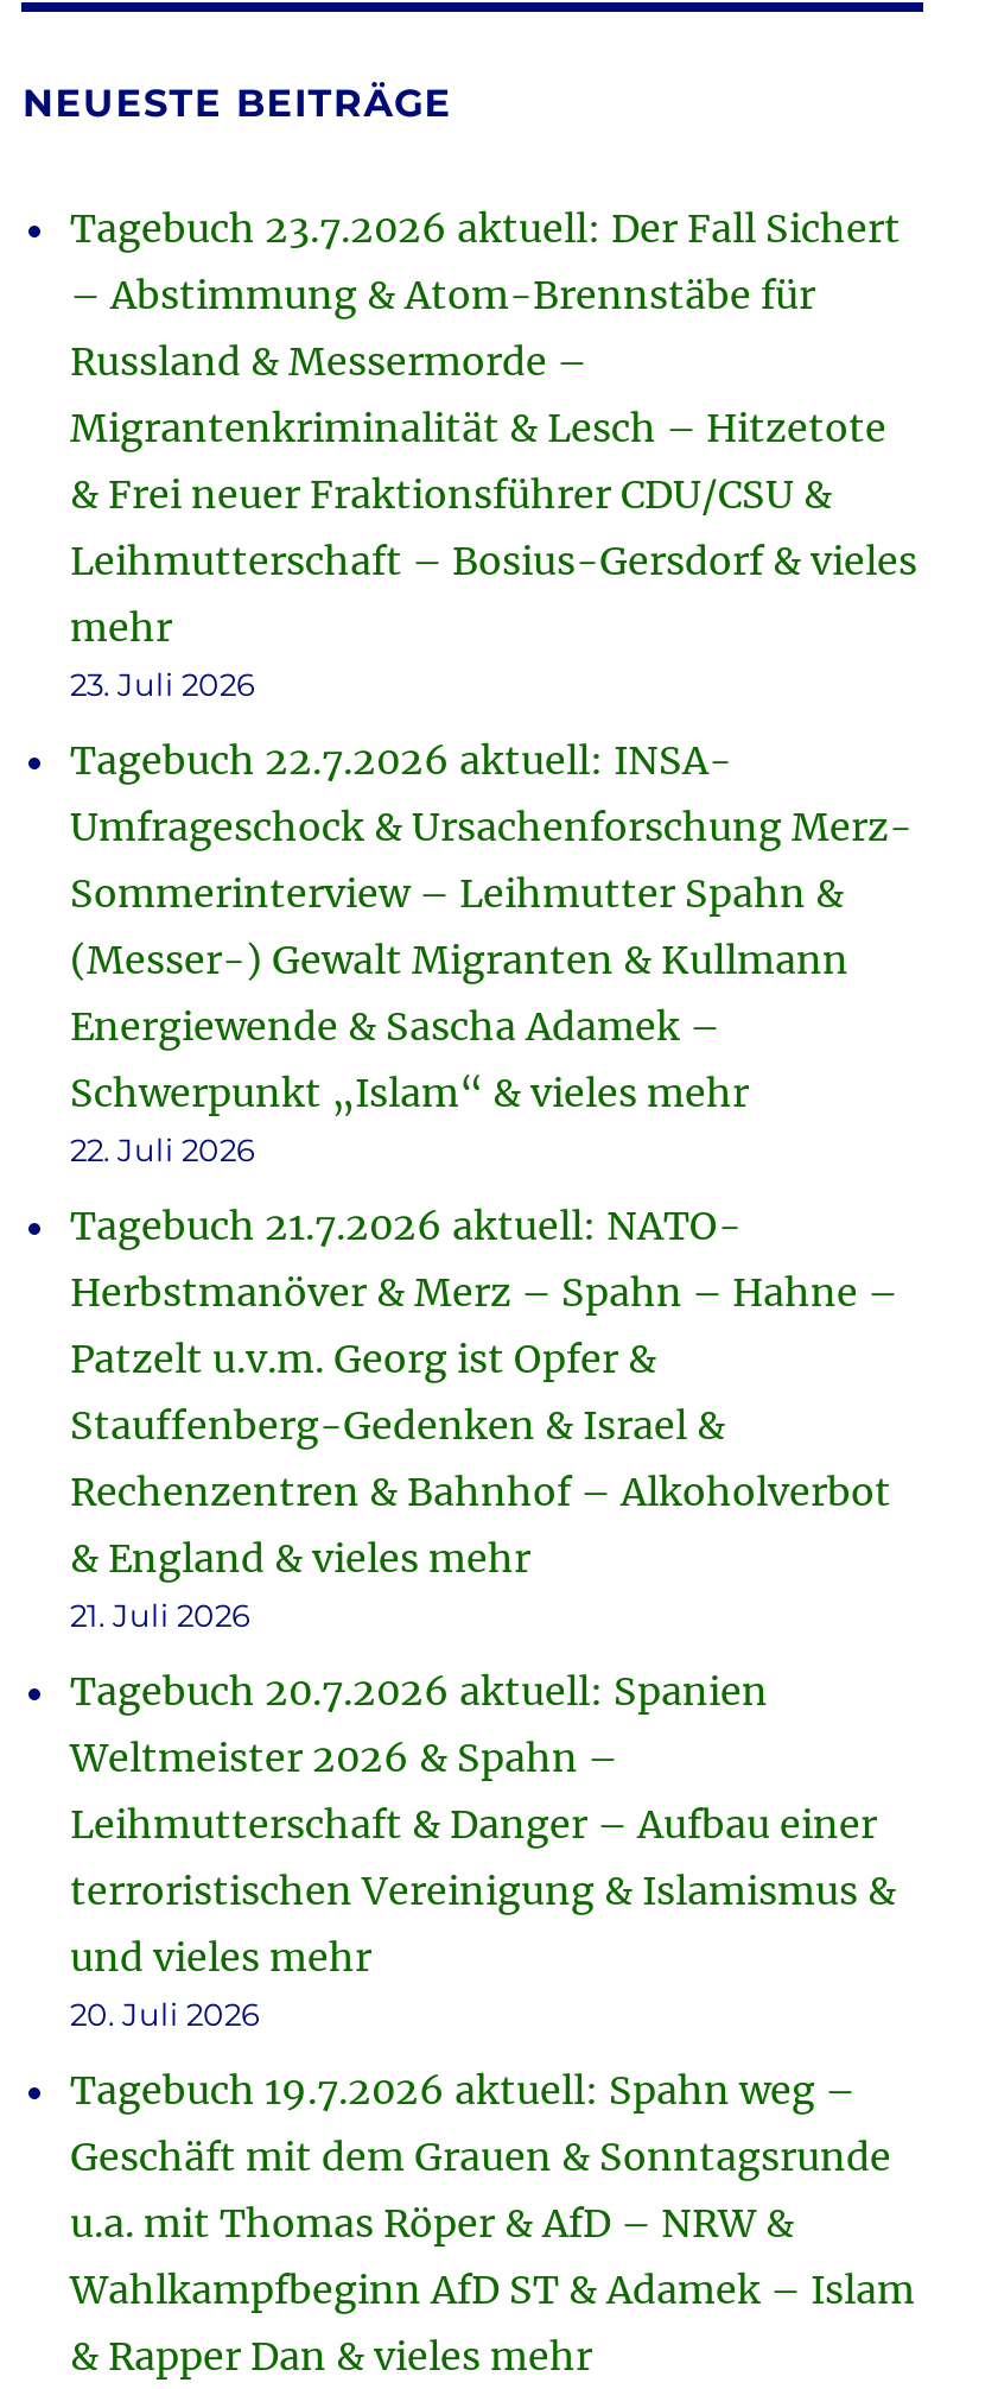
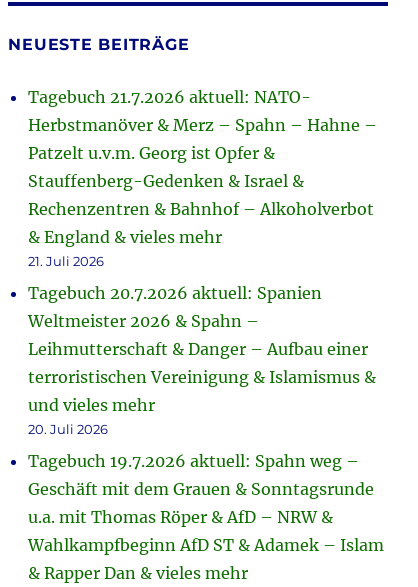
[70,205,917,1169] Tagebuch 23.7.2026 aktuell: Der Fall Sichert | – Abstimmung & Atom-Brennstäbe für | Russland & Messermorde – | Migrantenkriminalität & Lesch – Hitzetote | & Frei neuer Fraktionsführer CDU/CSU & | Leihmutterschaft – Bosius-Gersdorf & vieles | mehr | 23. Juli 2026 | Tagebuch 22.7.2026 aktuell: INSA- | Umfrageschock & Ursachenforschung Merz- | Sommerinterview – Leihmutter Spahn & | (Messer-) Gewalt Migranten & Kullmann | Energiewende & Sascha Adamek – | Schwerpunkt „Islam“ & vieles mehr | 22. Juli 2026 -> none

